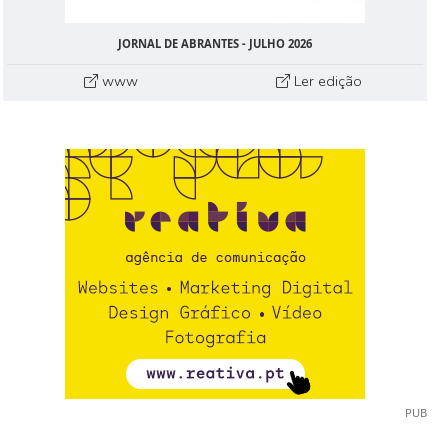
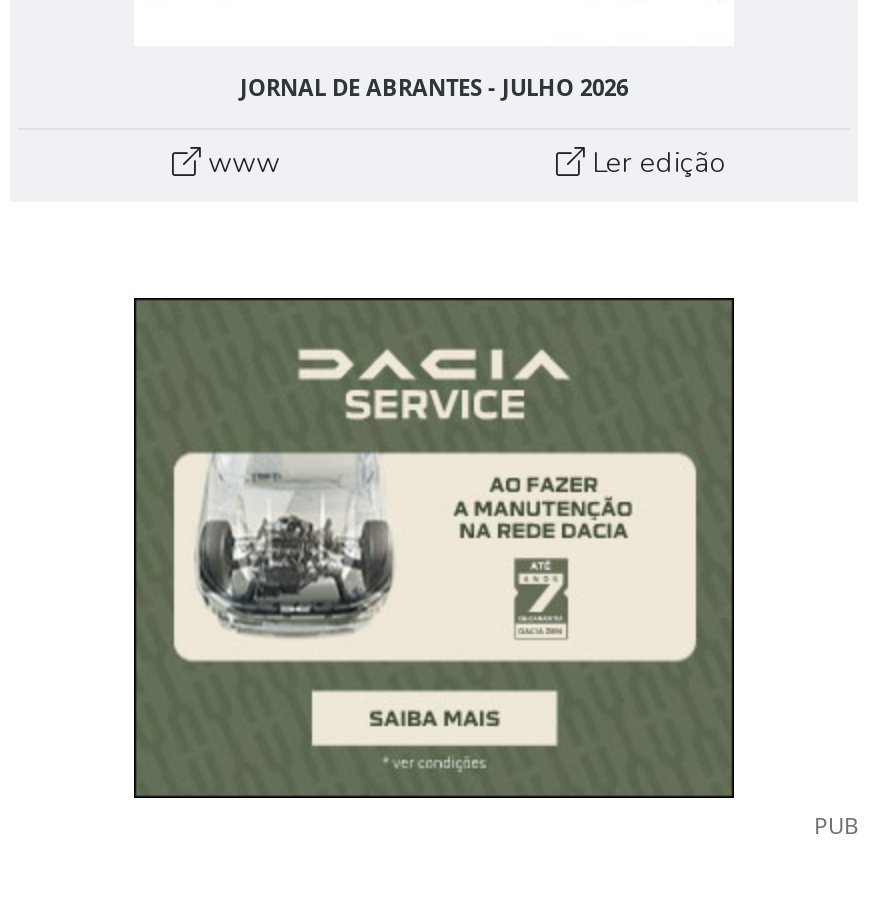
[64,148,366,400] [image] -> [132,296,736,800] [image]

